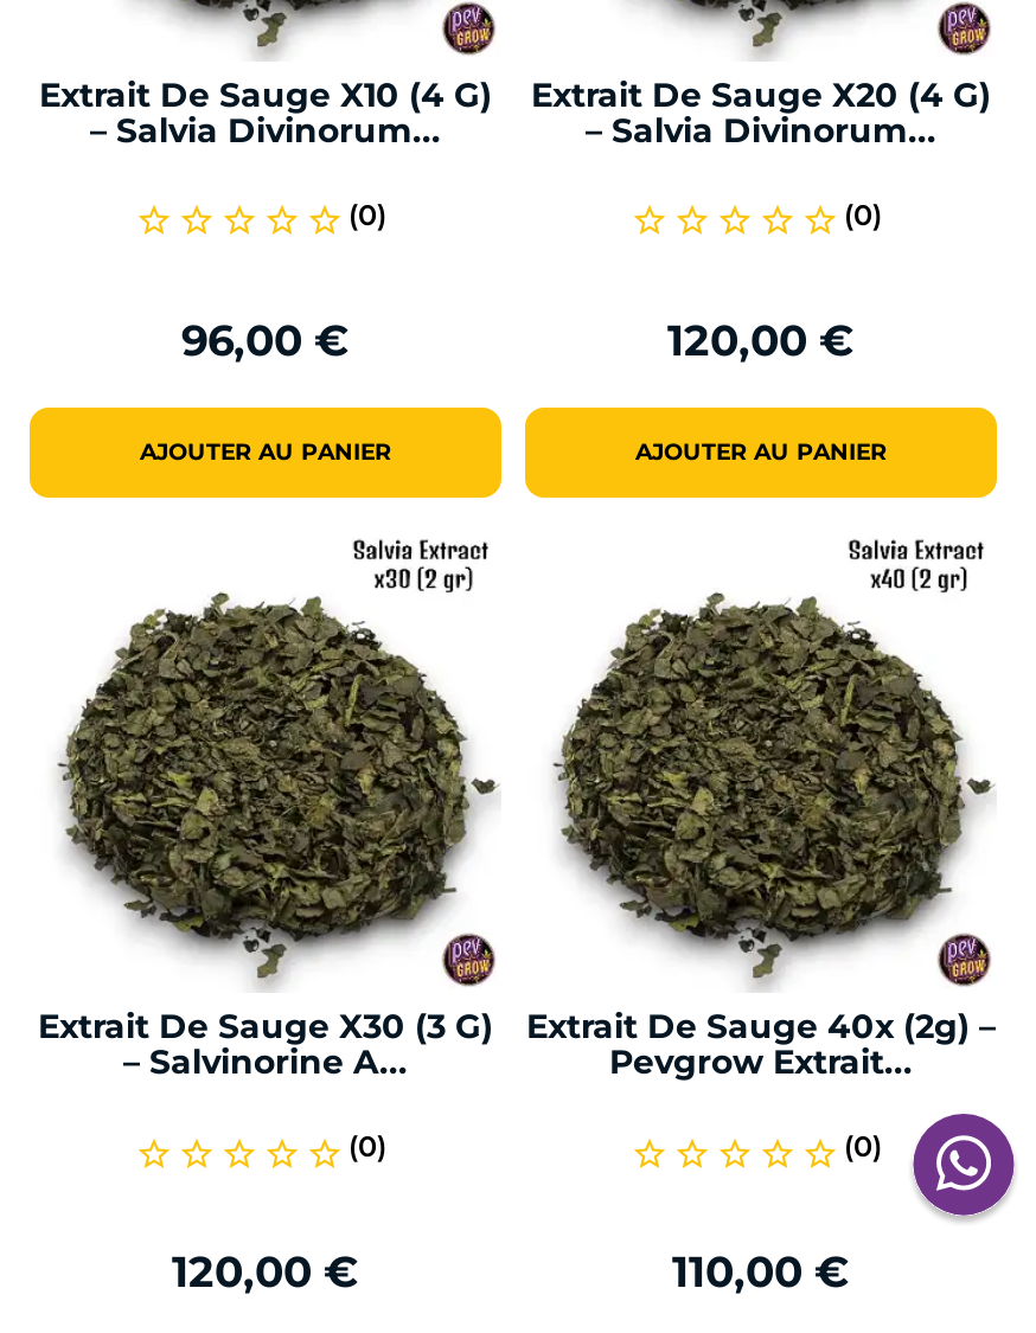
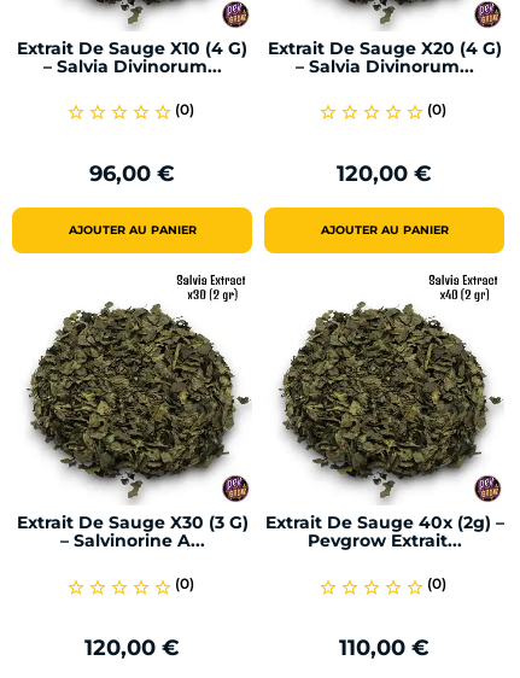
[909,1111,1018,1223] [image] -> none

